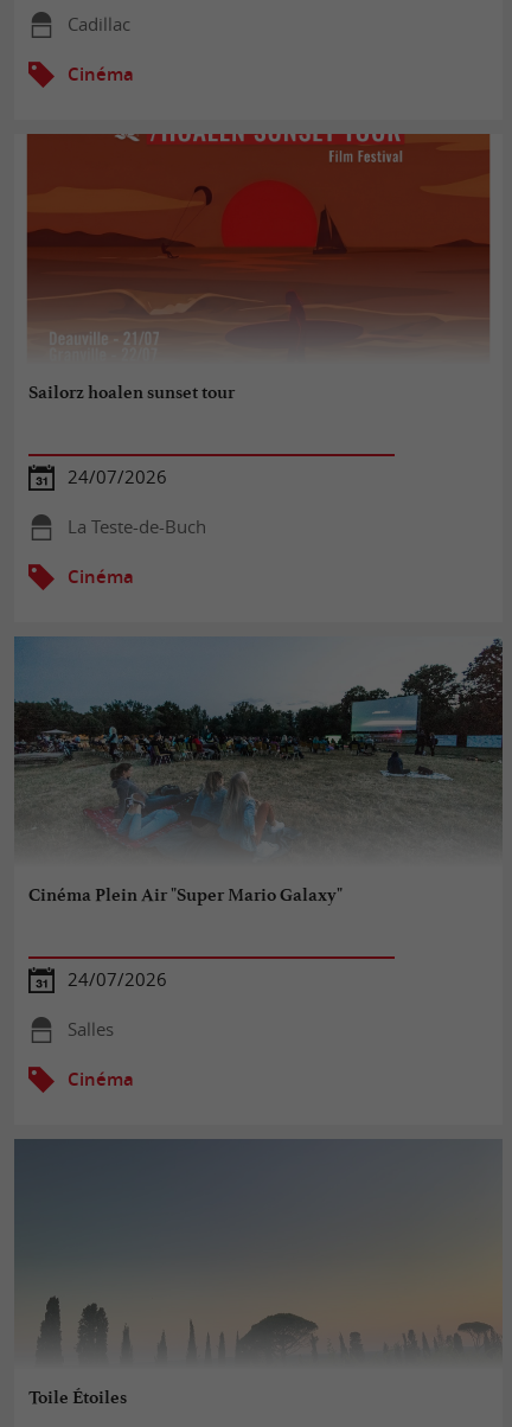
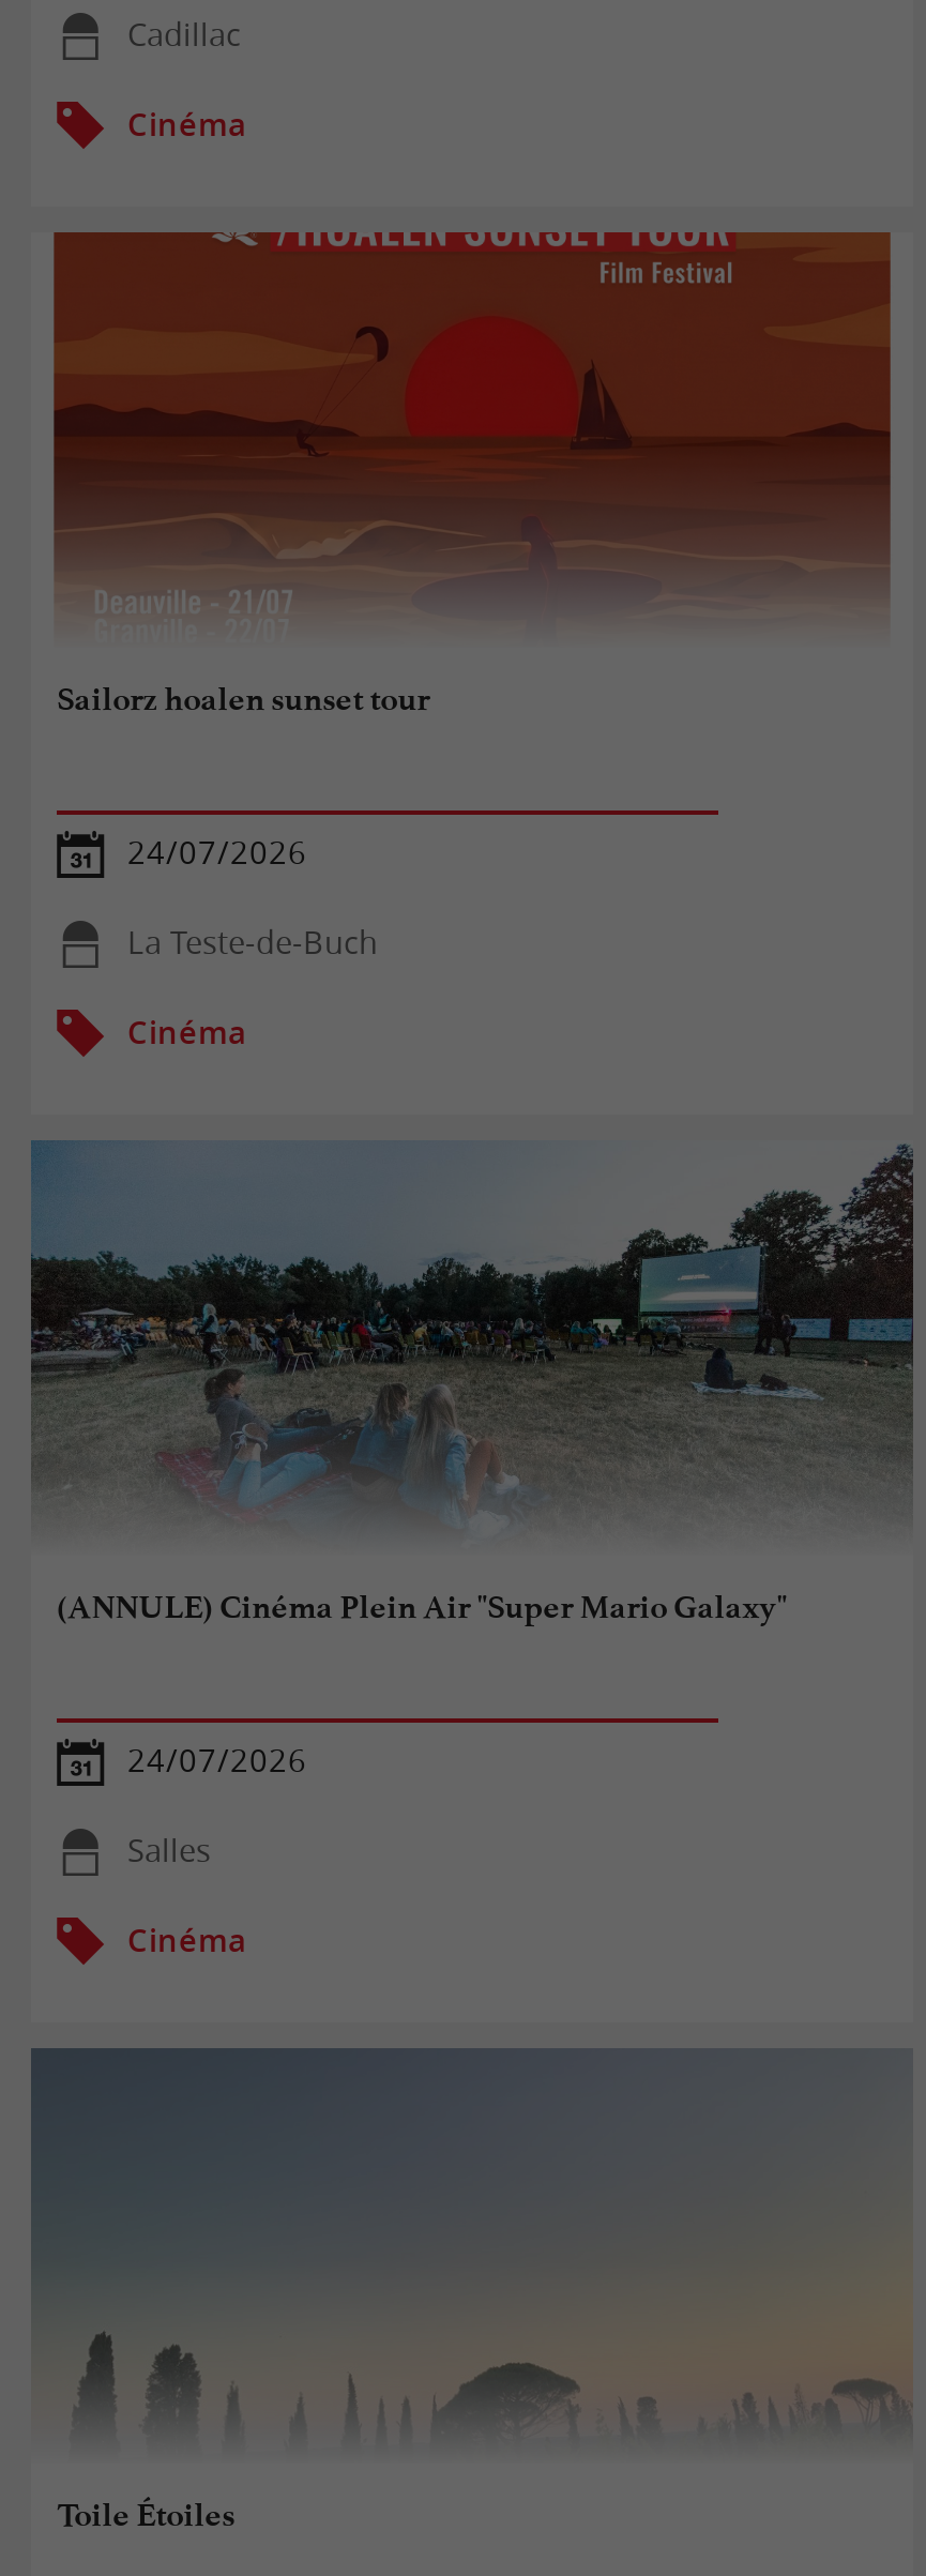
[29,884,343,906] Cinéma Plein Air "Super Mario Galaxy" -> [57,1588,787,1627] (ANNULE) Cinéma Plein Air "Super Mario Galaxy"

